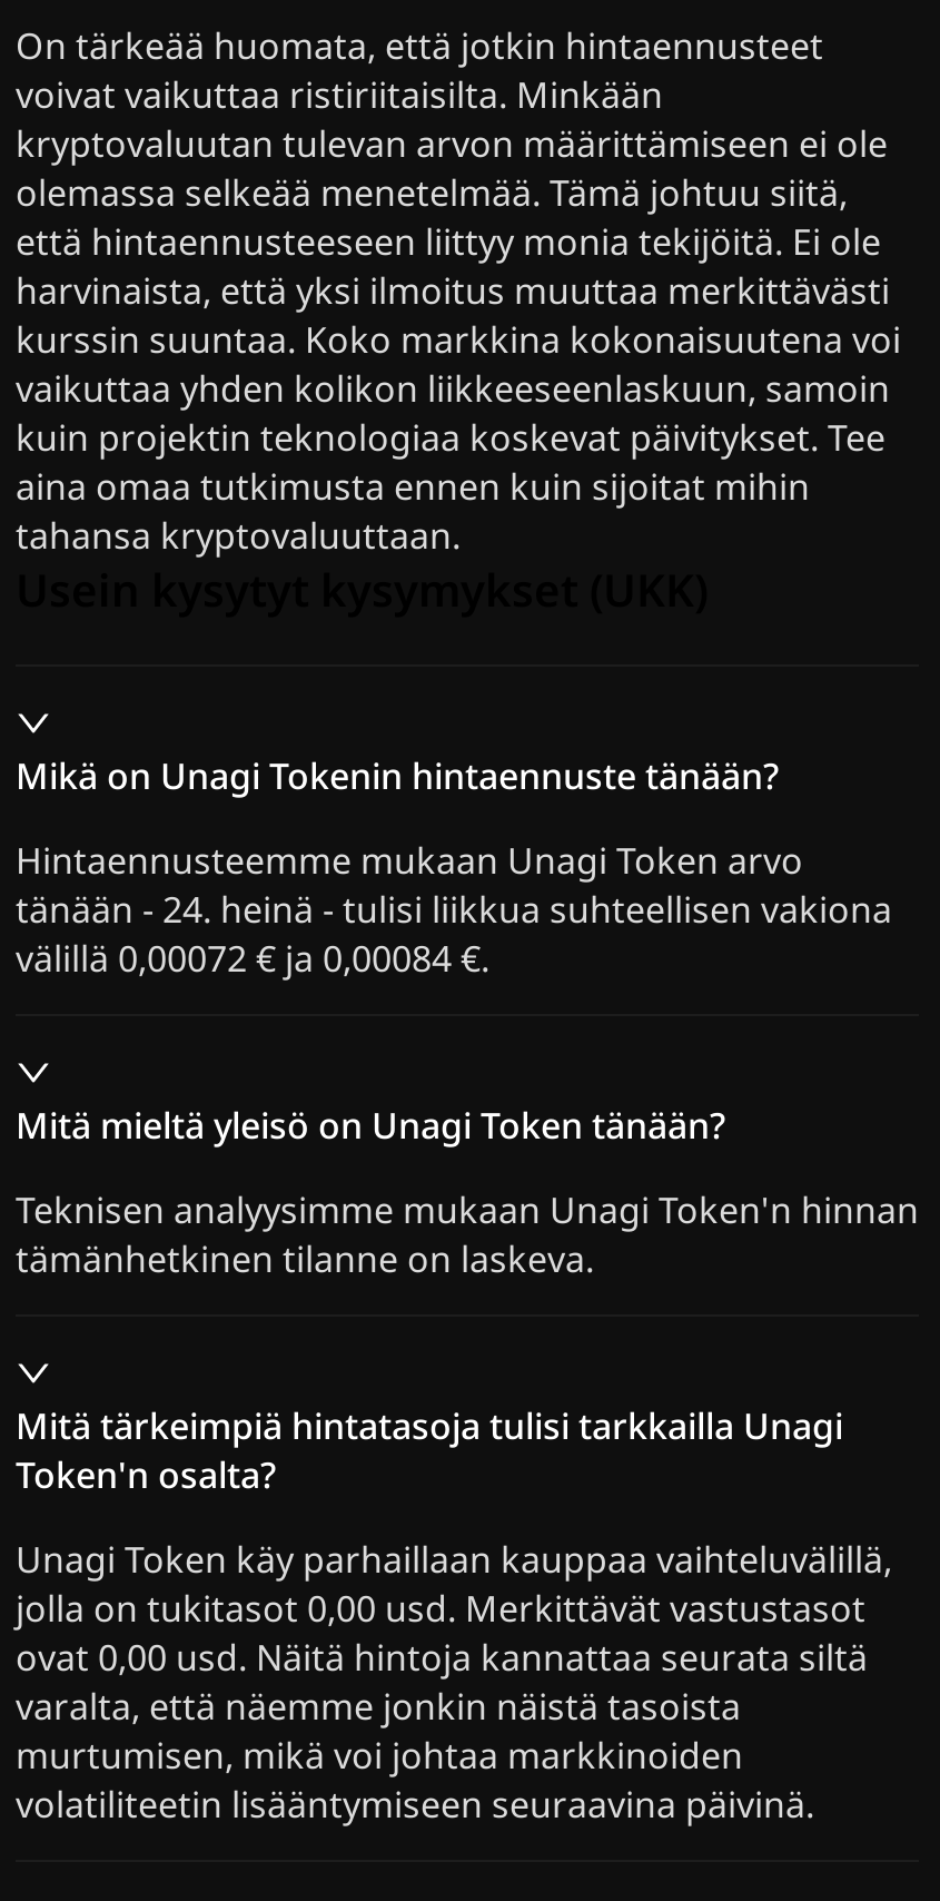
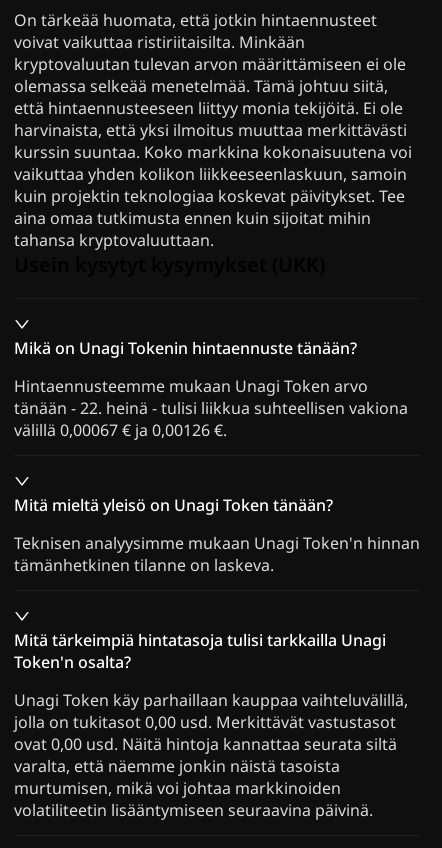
[16,885,892,934] tänään - 24. heinä - tulisi liikkua suhteellisen vakiona -> [14,397,408,419] tänään - 22. heinä - tulisi liikkua suhteellisen vakiona
[16,934,489,983] välillä 0,00072 € ja 0,00084 €. -> [14,419,227,441] välillä 0,00067 € ja 0,00126 €.

